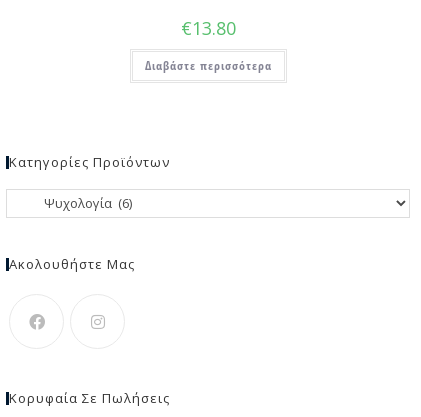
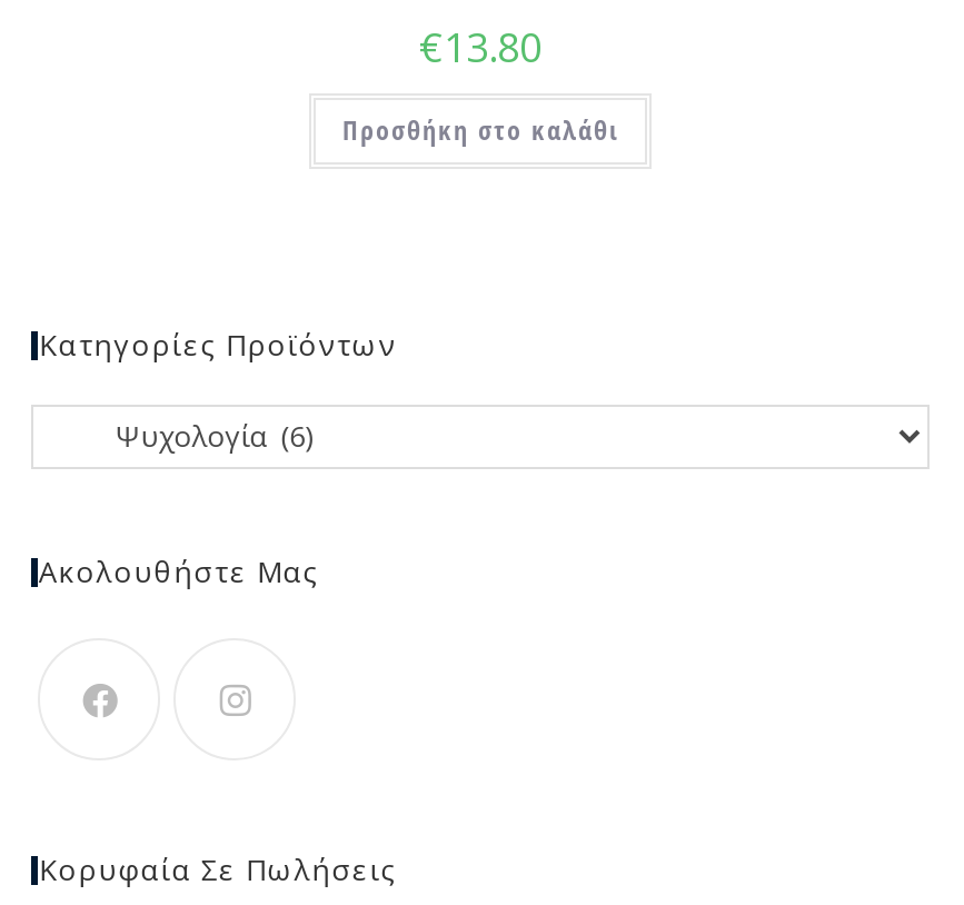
[144,57,271,74] Διαβάστε περισσότερα -> [342,112,618,149] Προσθήκη στο καλάθι

